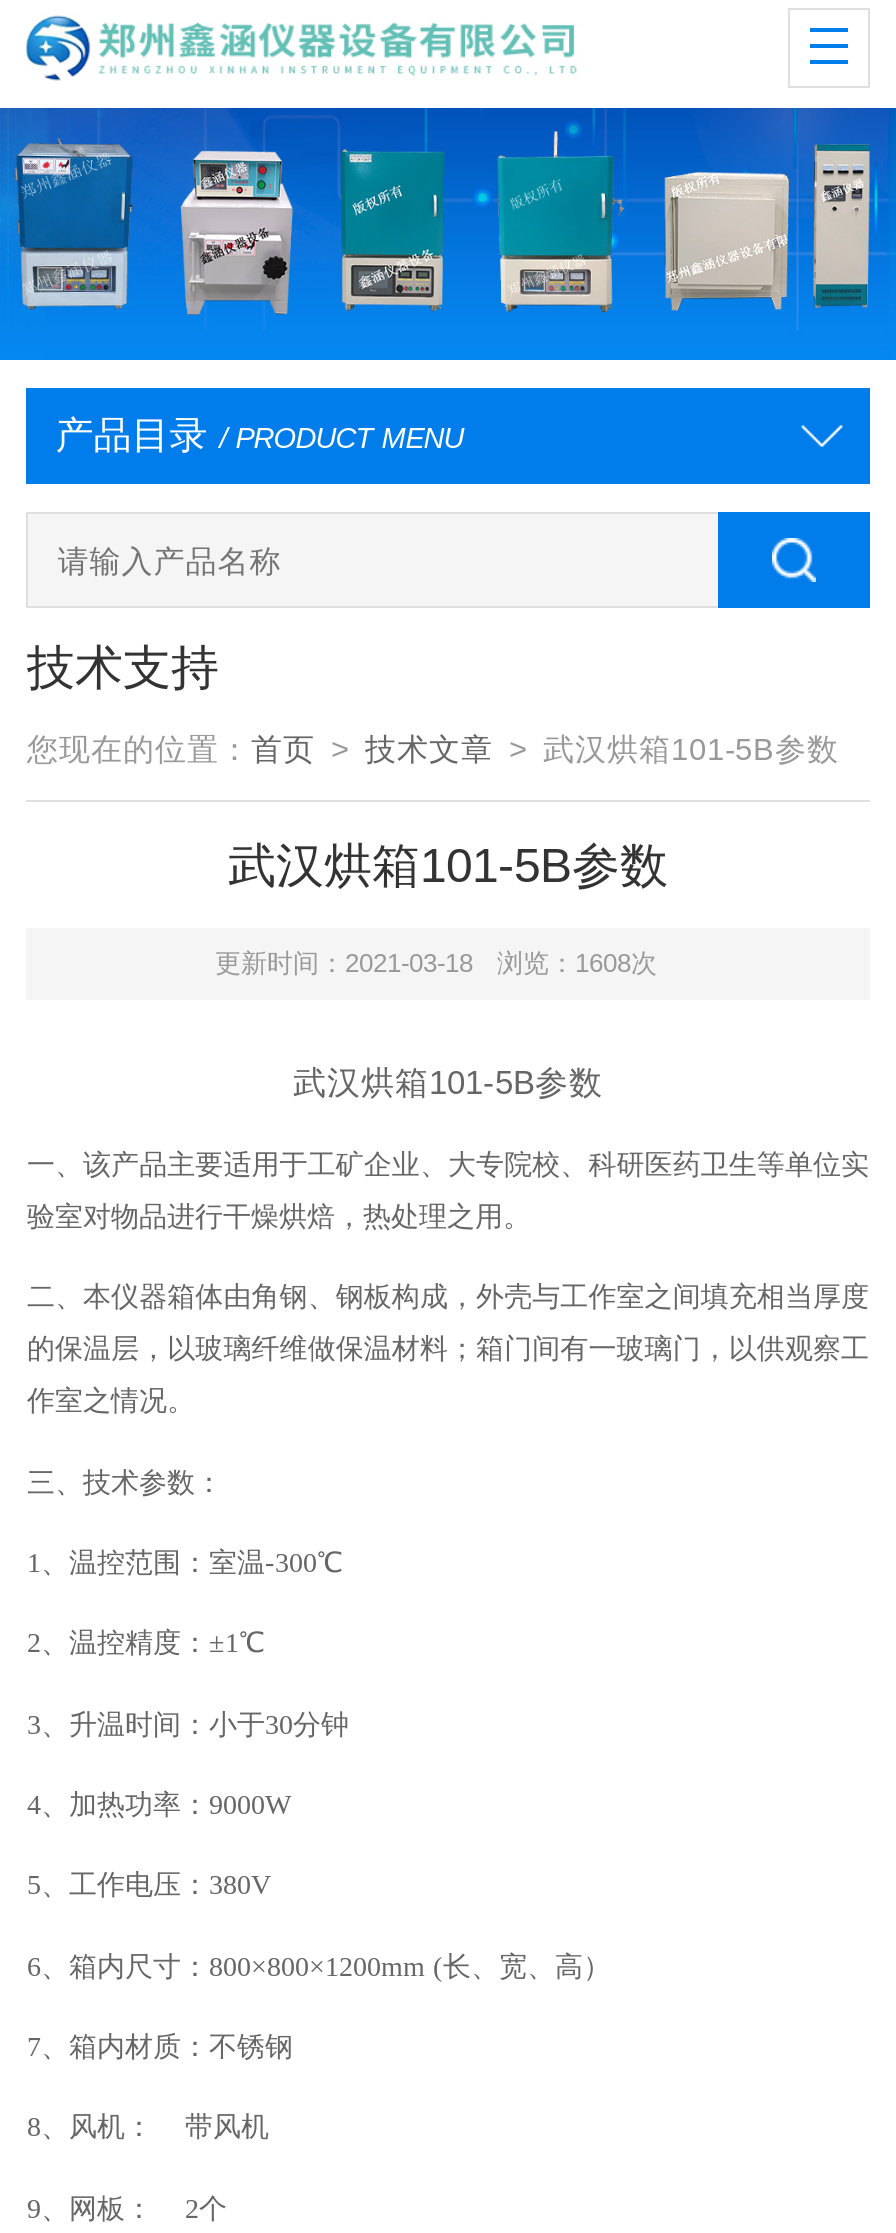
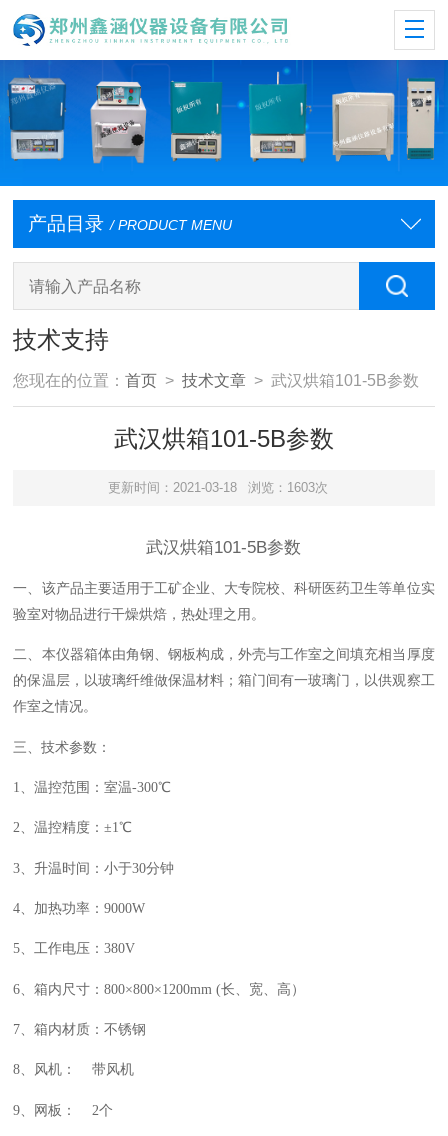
[215,948,657,978] 更新时间：2021-03-18 浏览：1608次 -> [107,480,328,495] 更新时间：2021-03-18 浏览：1603次

